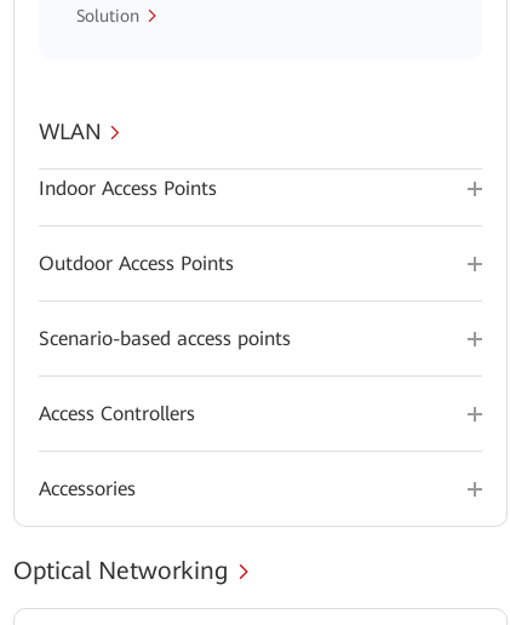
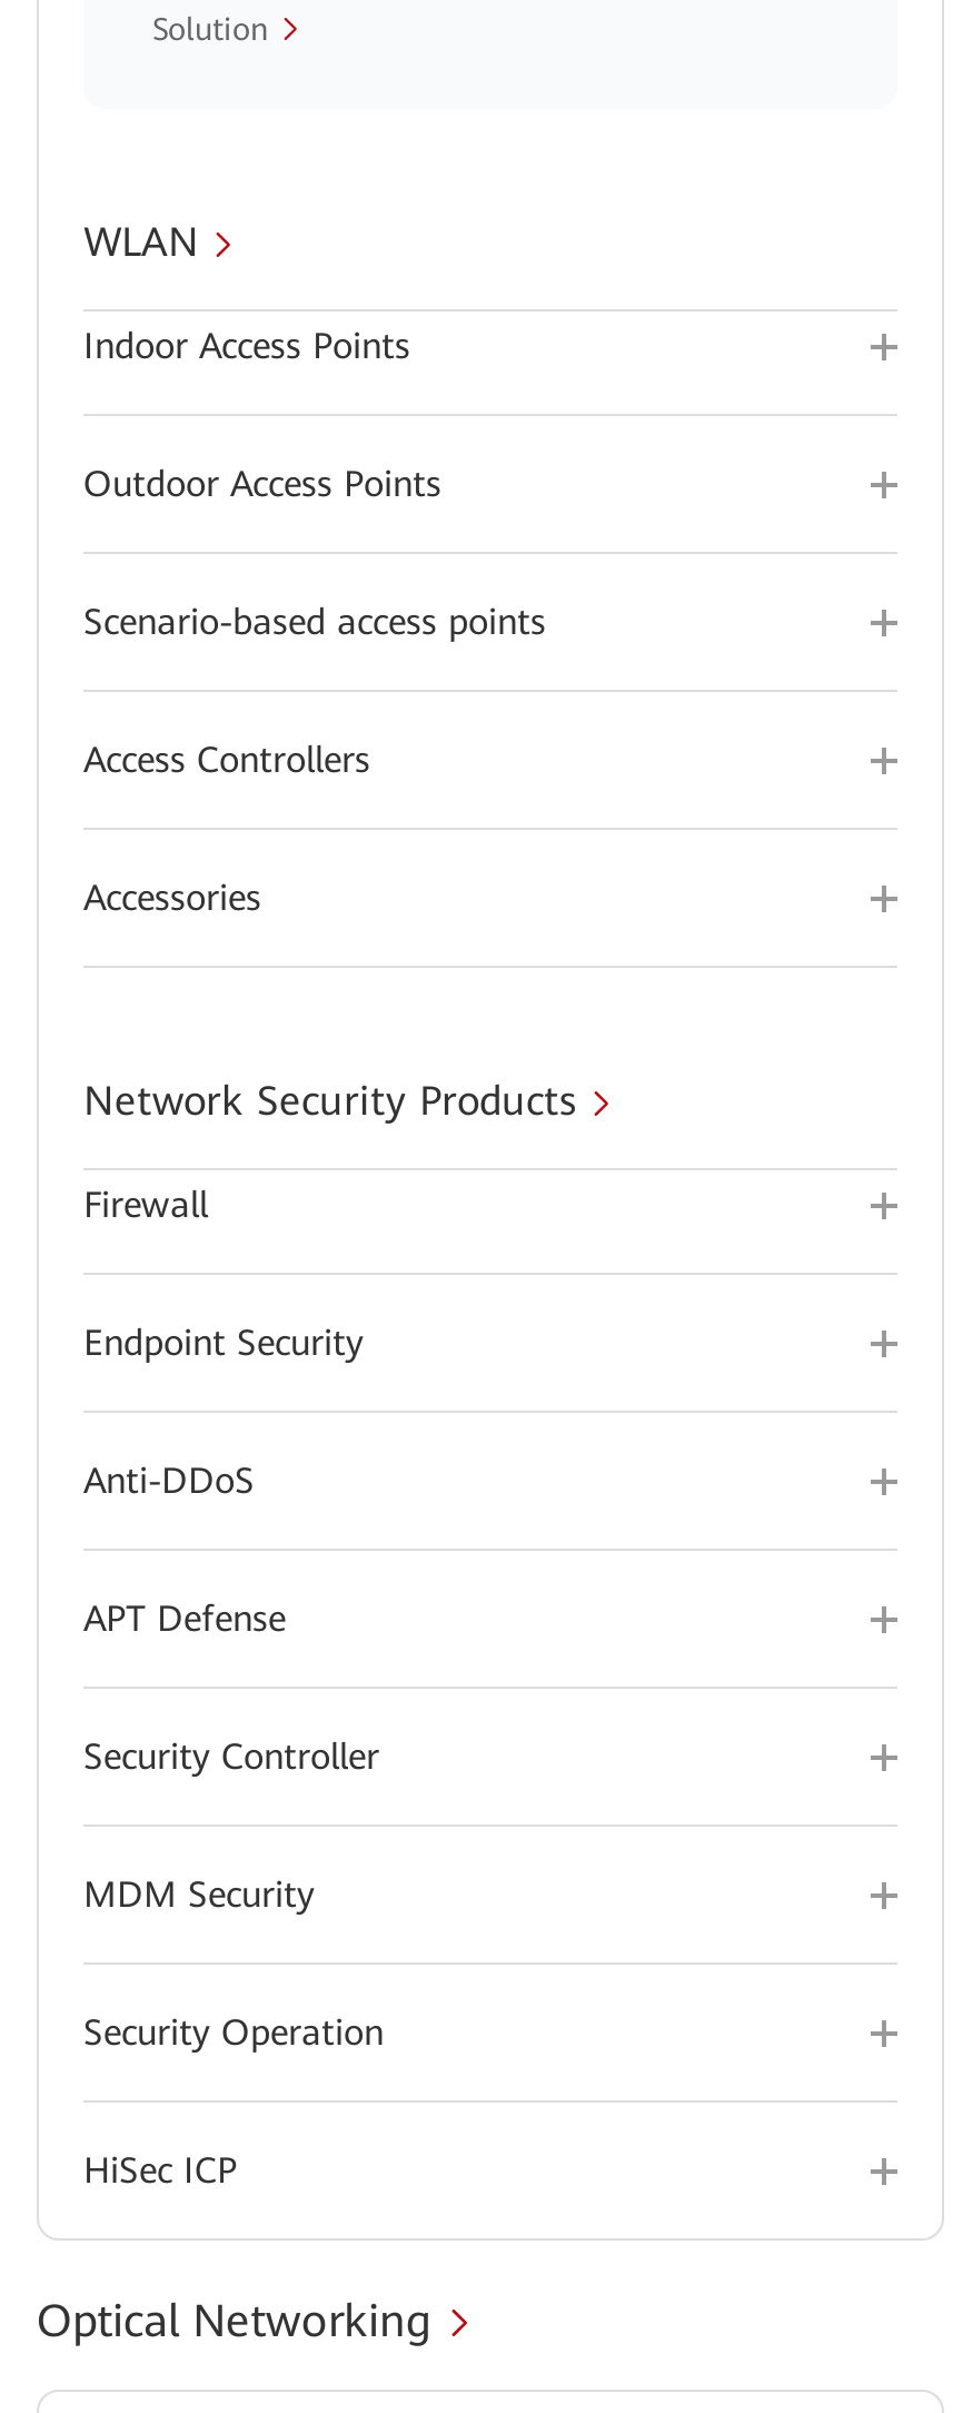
none -> [83,1077,577,2192] Network Security Products | Firewall | Endpoint Security | Anti-DDoS | APT Defense | Security Controller | MDM Security | Security Operation | HiSec ICP

